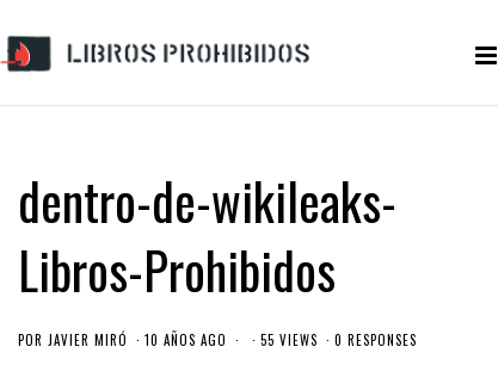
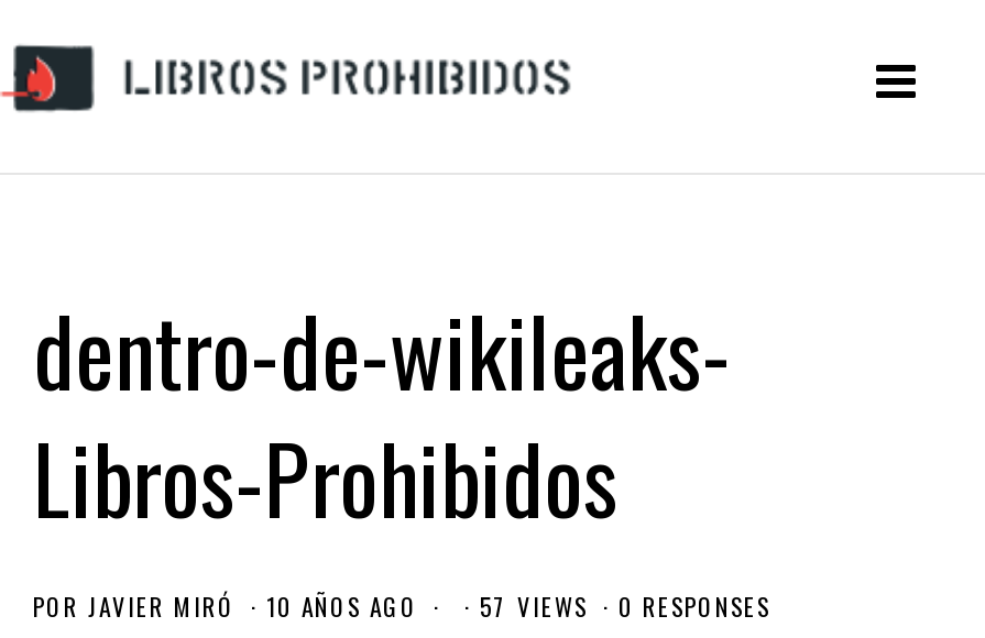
[18,330,417,349] POR JAVIER MIRÓ 10 AÑOS AGO 55 VIEWS 0 RESPONSES -> [33,588,770,624] POR JAVIER MIRÓ 10 AÑOS AGO 57 VIEWS 0 RESPONSES

